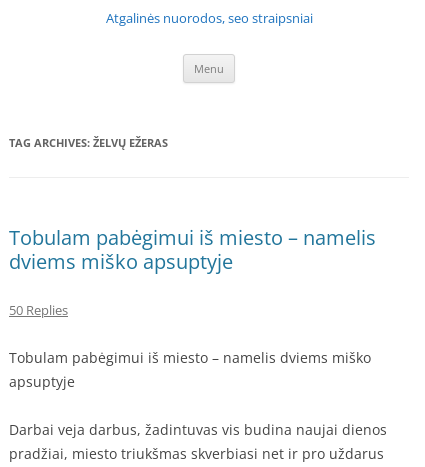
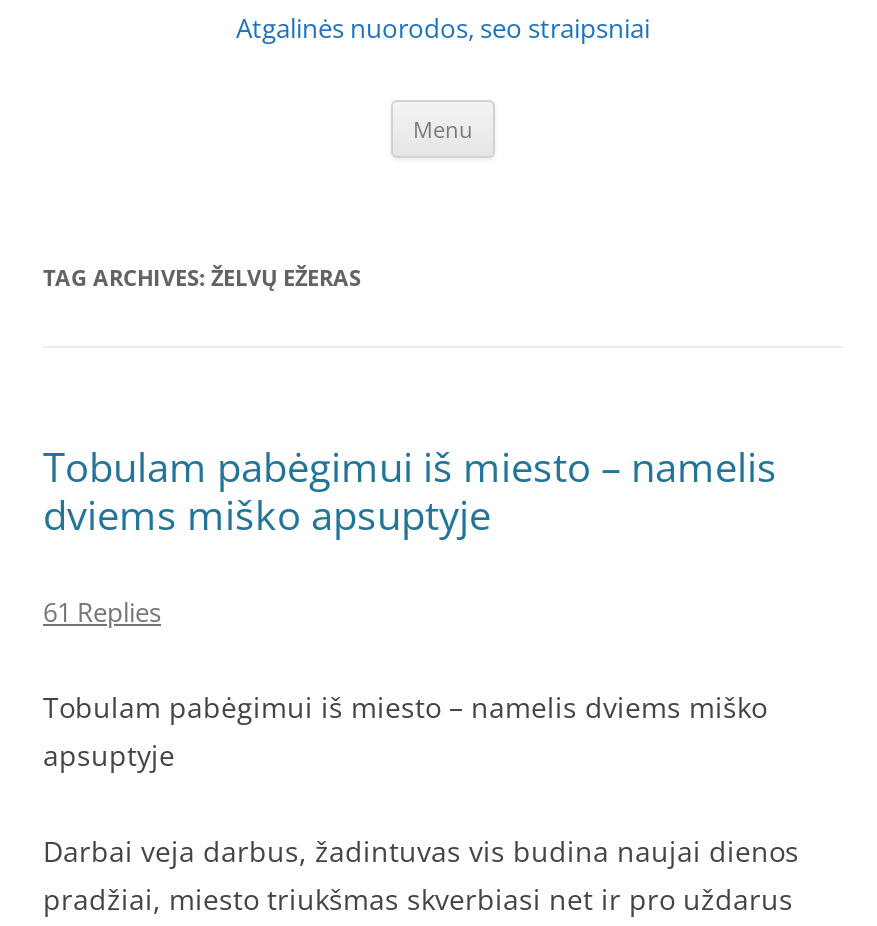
[9,301,68,319] 50 Replies -> [43,594,161,630] 61 Replies

